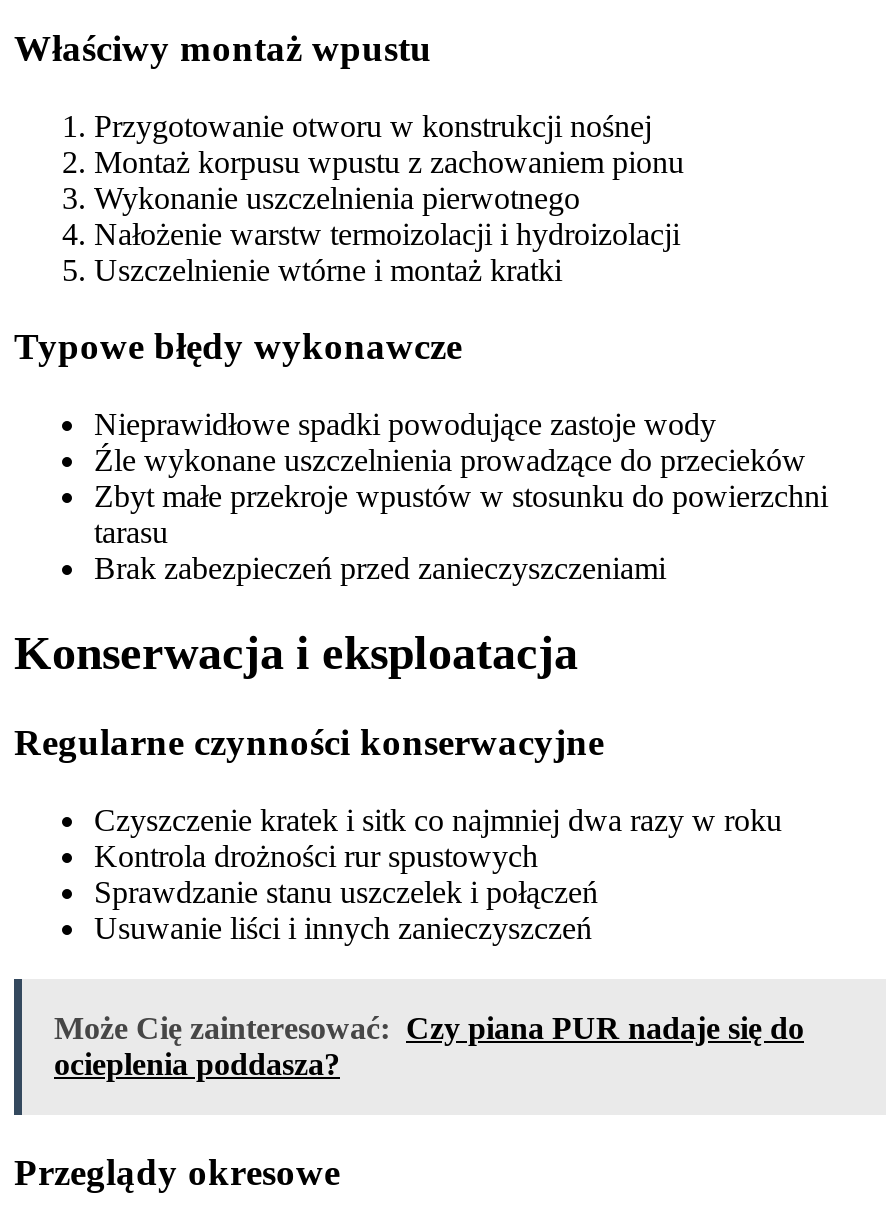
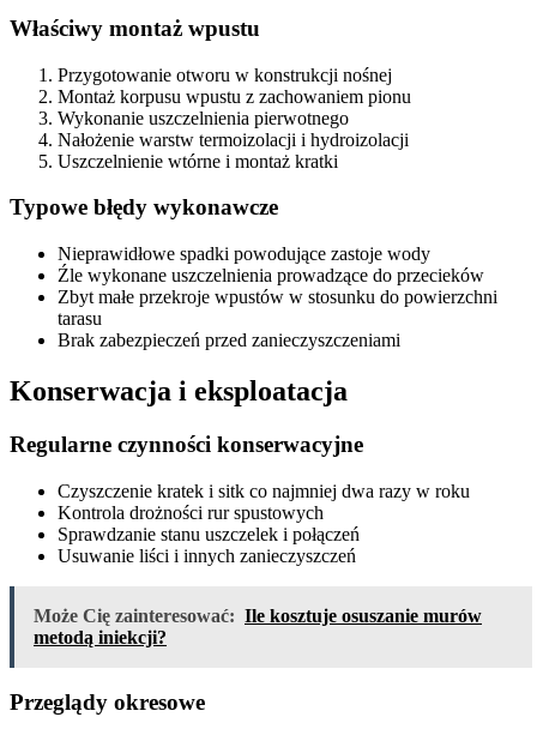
[54,1010,804,1080] Może Cię zainteresować: Czy piana PUR nadaje się do | ocieplenia poddasza? -> [34,605,482,647] Może Cię zainteresować: Ile kosztuje osuszanie murów | metodą iniekcji?

